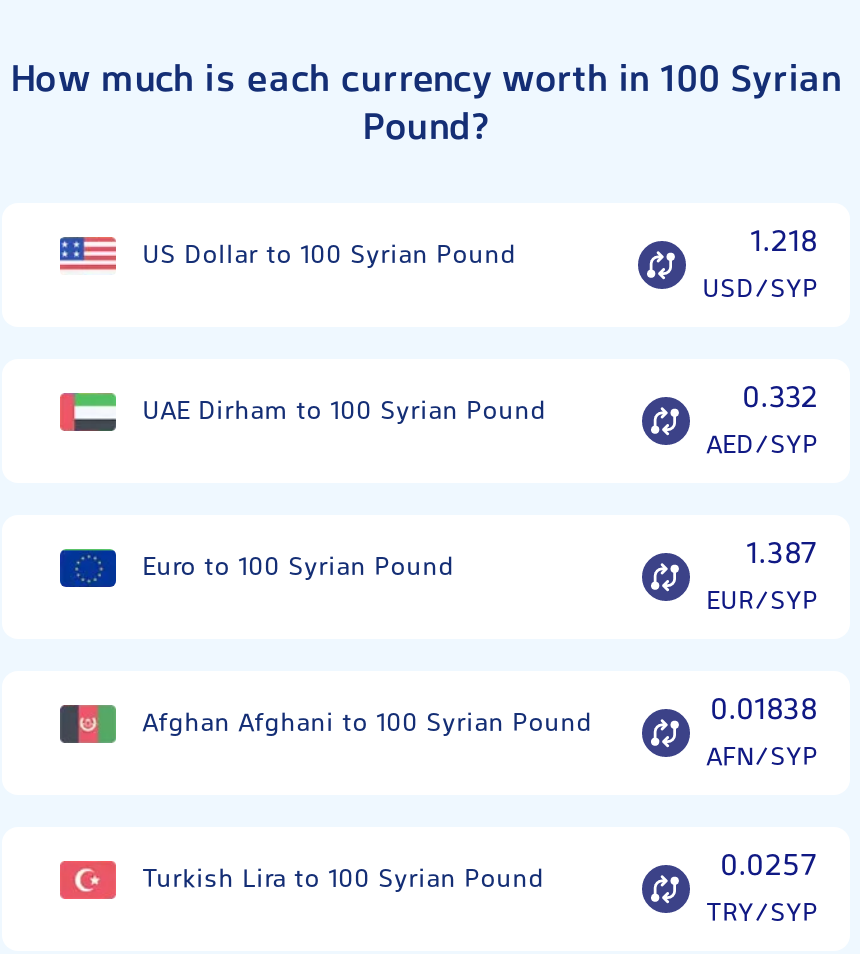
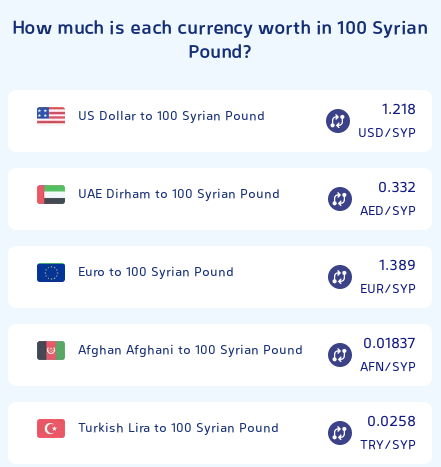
[746,531,818,581] 1.387 -> [379,254,416,279] 1.389
[710,687,818,737] 0.01838 -> [363,332,416,357] 0.01837
[720,843,818,893] 0.0257 -> [367,410,416,435] 0.0258

